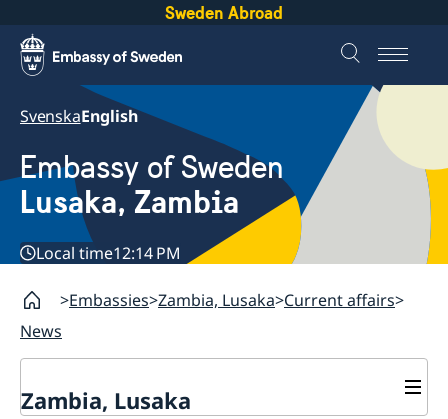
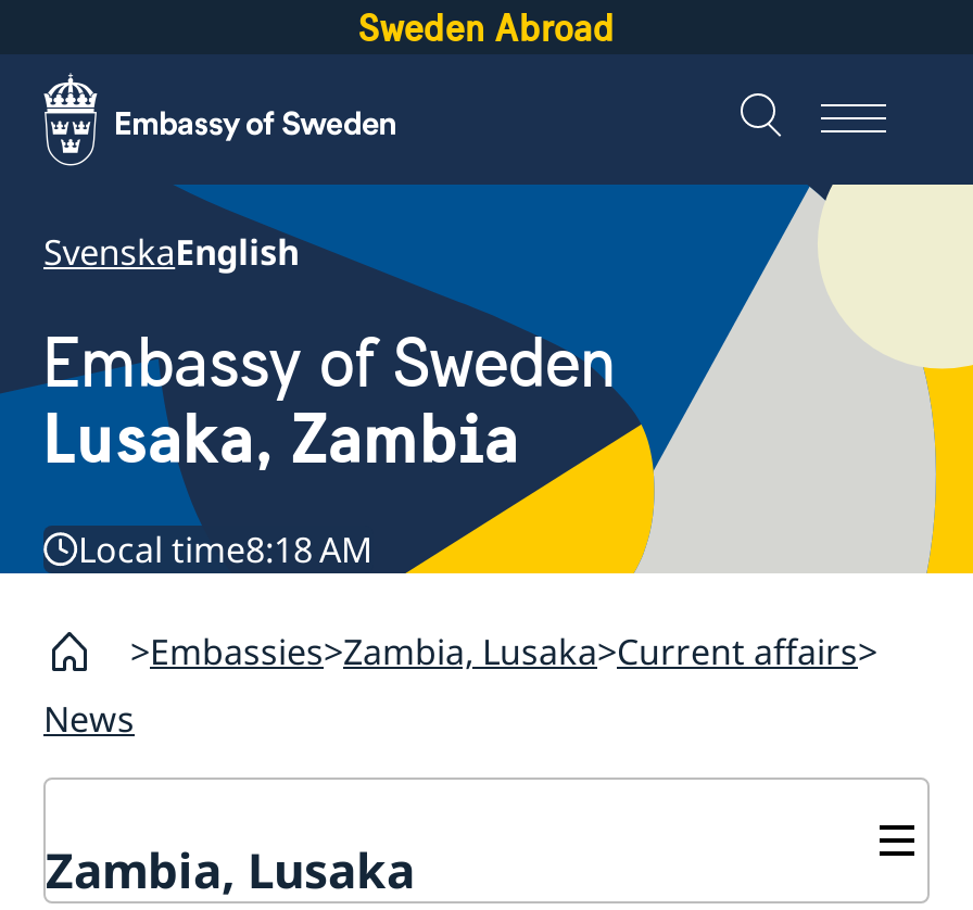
[36,242,181,264] Local time12:14 PM -> [78,527,374,574] Local time8:18 AM

